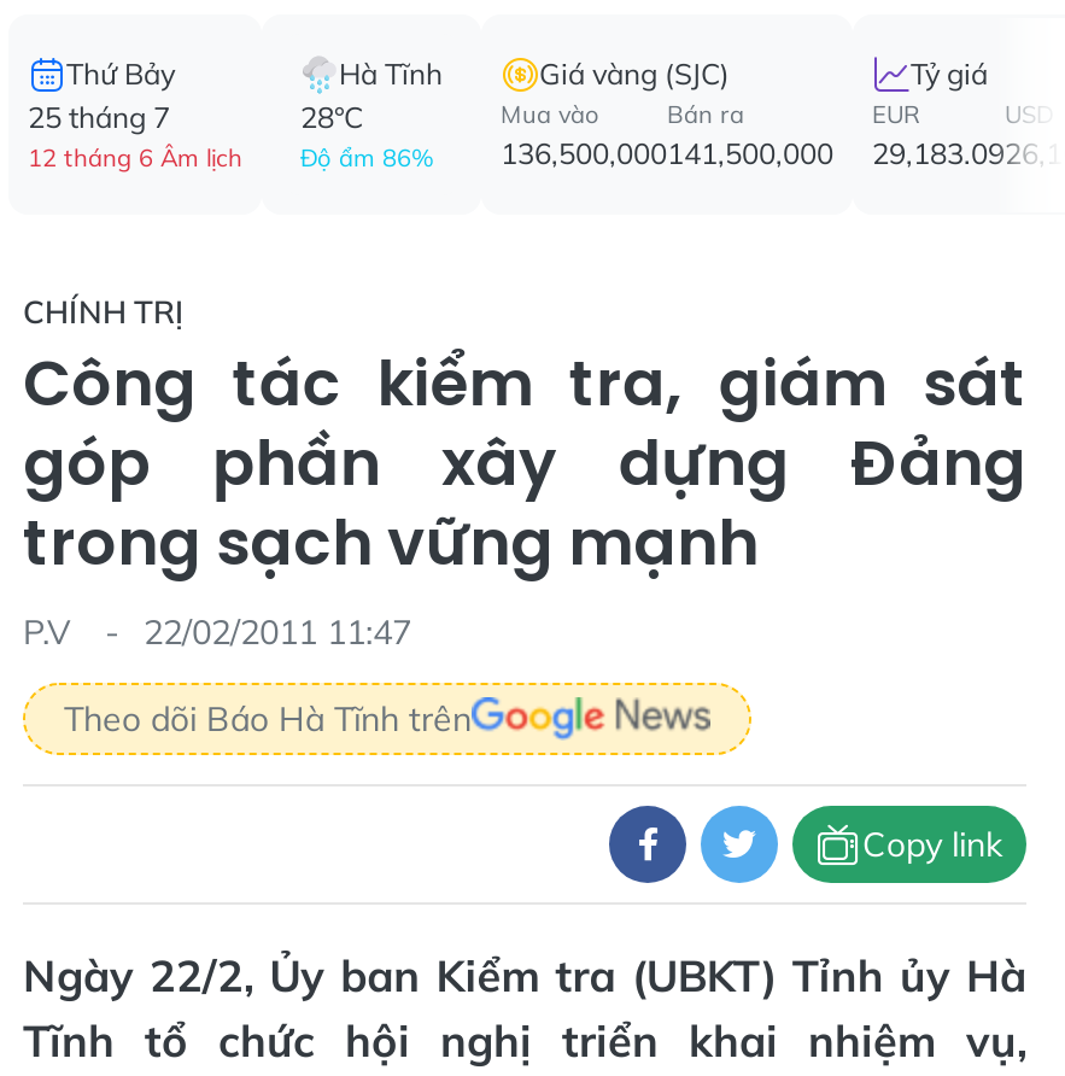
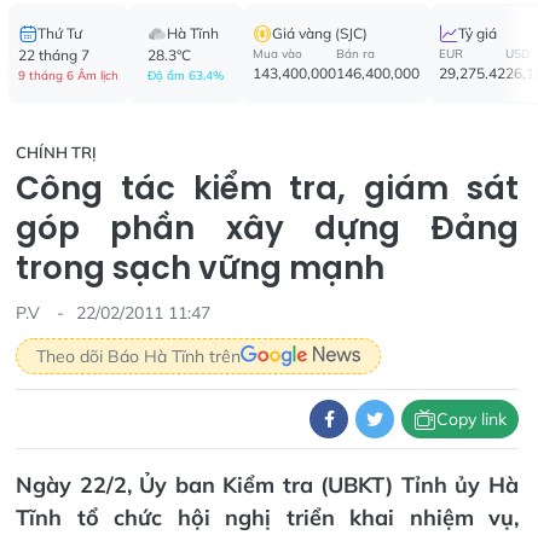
[28,55,242,174] Thứ Bảy | 25 tháng 7 | 12 tháng 6 Âm lịch -> [18,24,118,83] Thứ Tư | 22 tháng 7 | 9 tháng 6 Âm lịch
[300,99,433,174] 28°C | Độ ẩm 86% -> [147,46,224,83] 28.3°C | Độ ẩm 63.4%
[501,135,667,171] 136,500,000 -> [253,64,336,82] 143,400,000
[667,135,833,171] 141,500,000 -> [336,64,420,82] 146,400,000
[872,135,1005,171] 29,183.09 -> [439,64,505,82] 29,275.42

